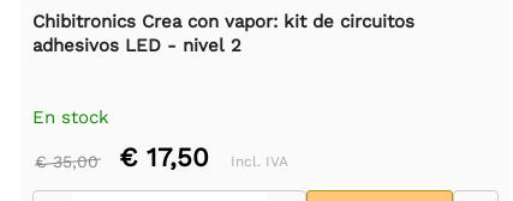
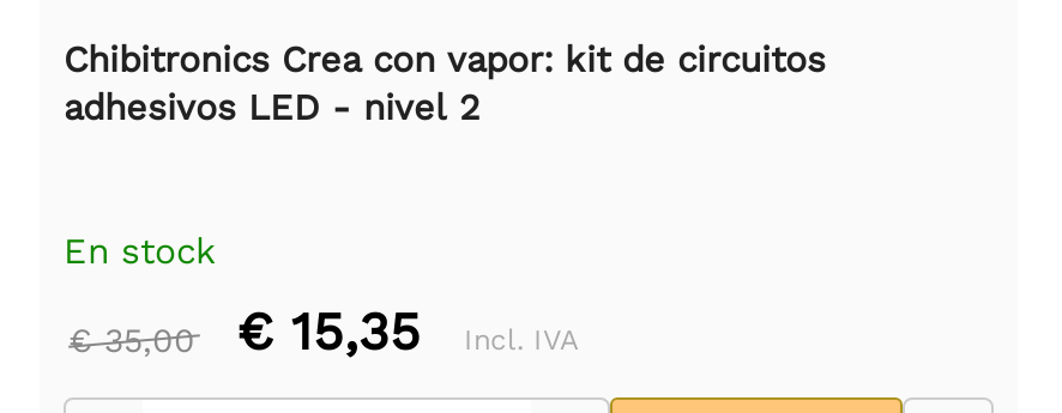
[35,143,288,173] € 35,00 € 17,50 Incl. IVA -> [68,302,579,362] € 35,00 € 15,35 Incl. IVA

